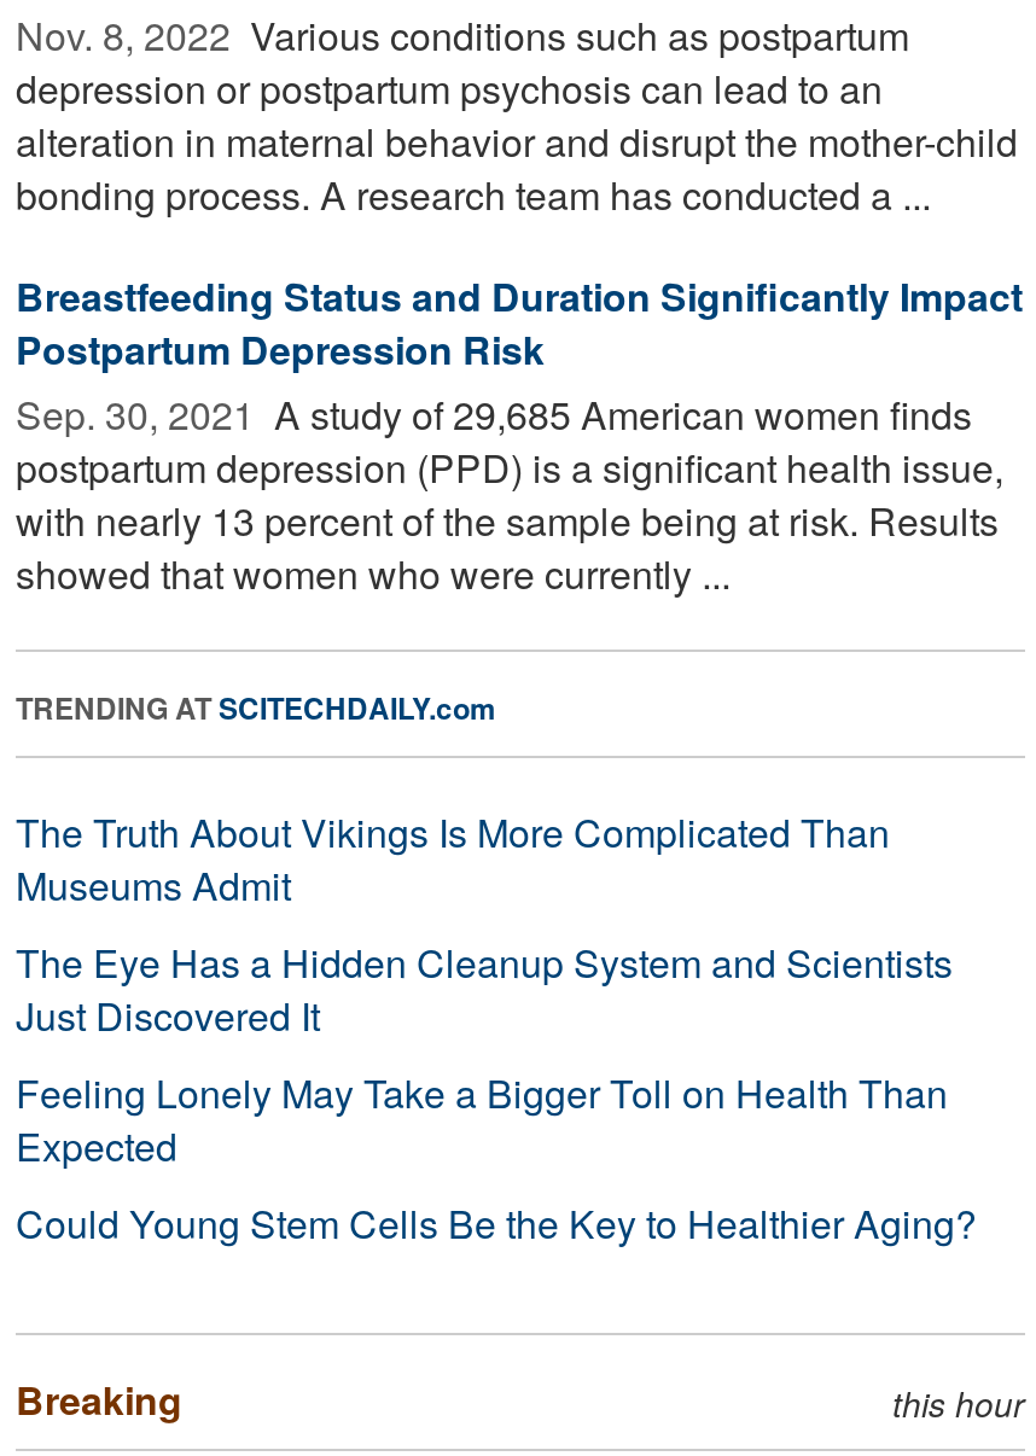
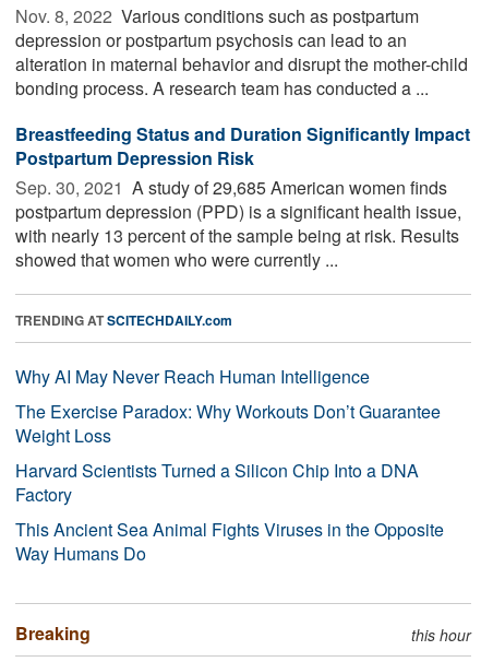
[16,804,977,1250] The Truth About Vikings Is More Complicated Than | Museums Admit | The Eye Has a Hidden Cleanup System and Scientists | Just Discovered It | Feeling Lonely May Take a Bigger Toll on Health Than | Expected | Could Young Stem Cells Be the Key to Healthier Aging? -> [15,364,444,566] Why AI May Never Reach Human Intelligence | The Exercise Paradox: Why Workouts Don’t Guarantee | Weight Loss | Harvard Scientists Turned a Silicon Chip Into a DNA | Factory | This Ancient Sea Animal Fights Viruses in the Opposite | Way Humans Do

